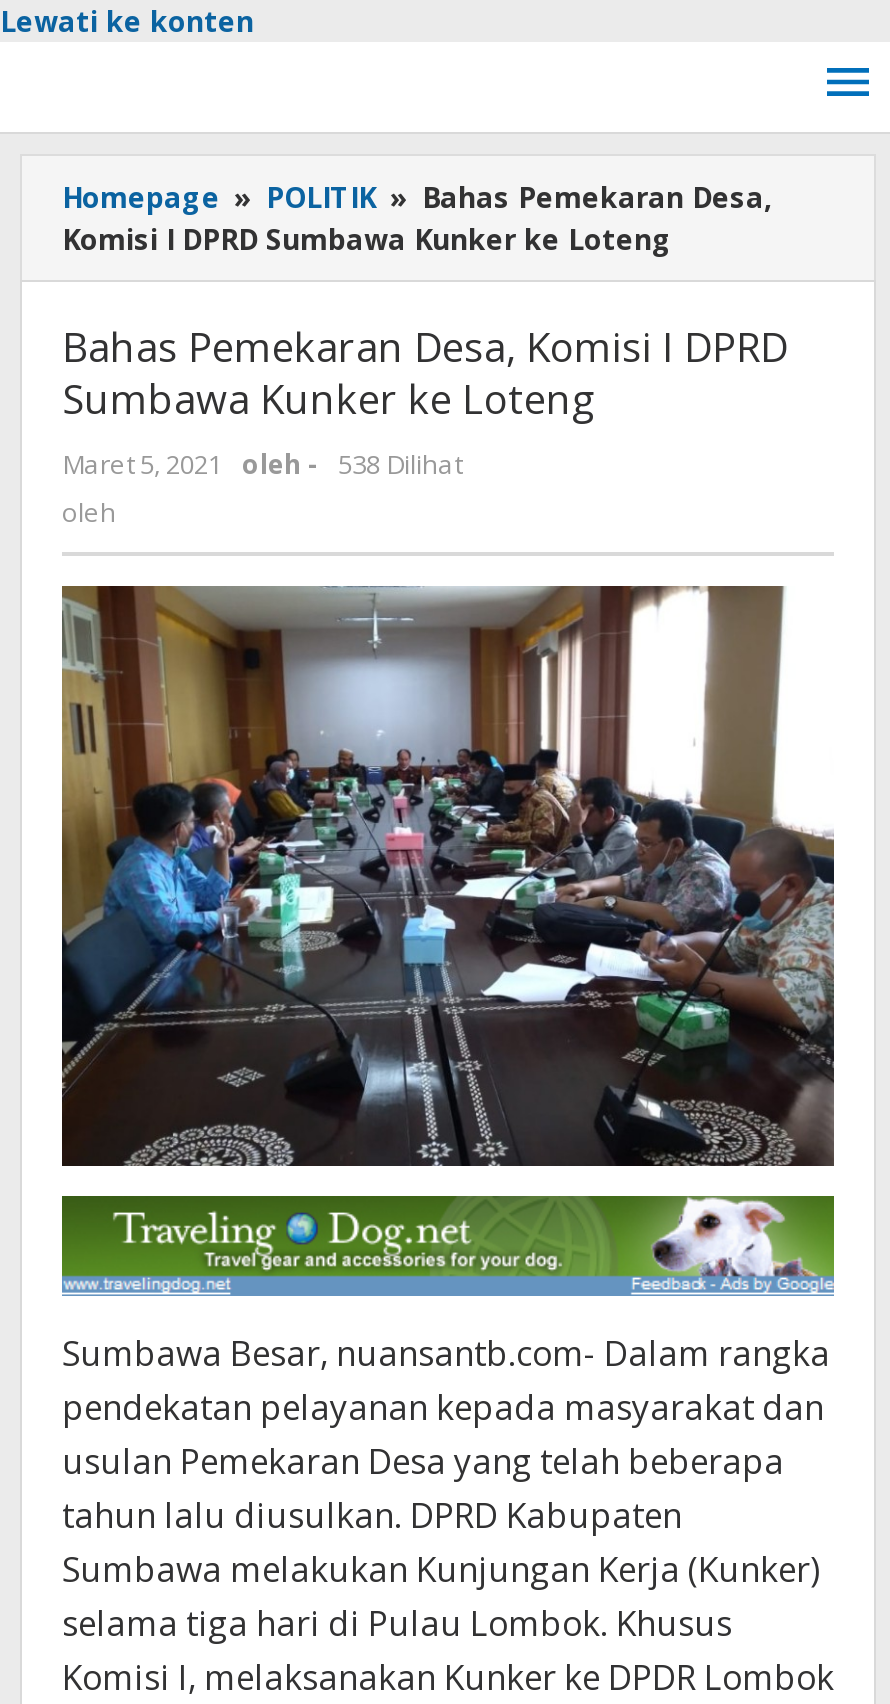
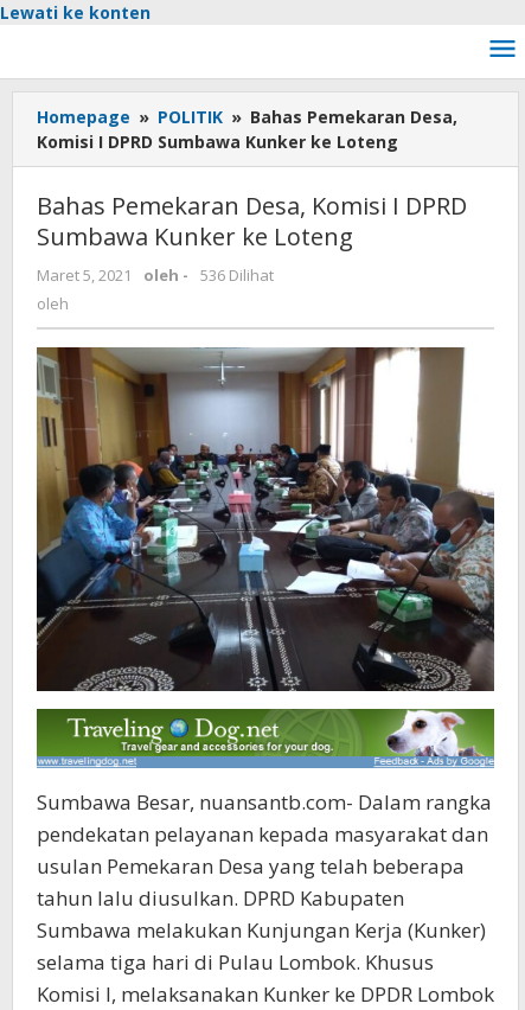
[62,446,462,482] Maret 5, 2021 oleh - 538 Dilihat -> [37,264,274,286] Maret 5, 2021 oleh - 536 Dilihat

